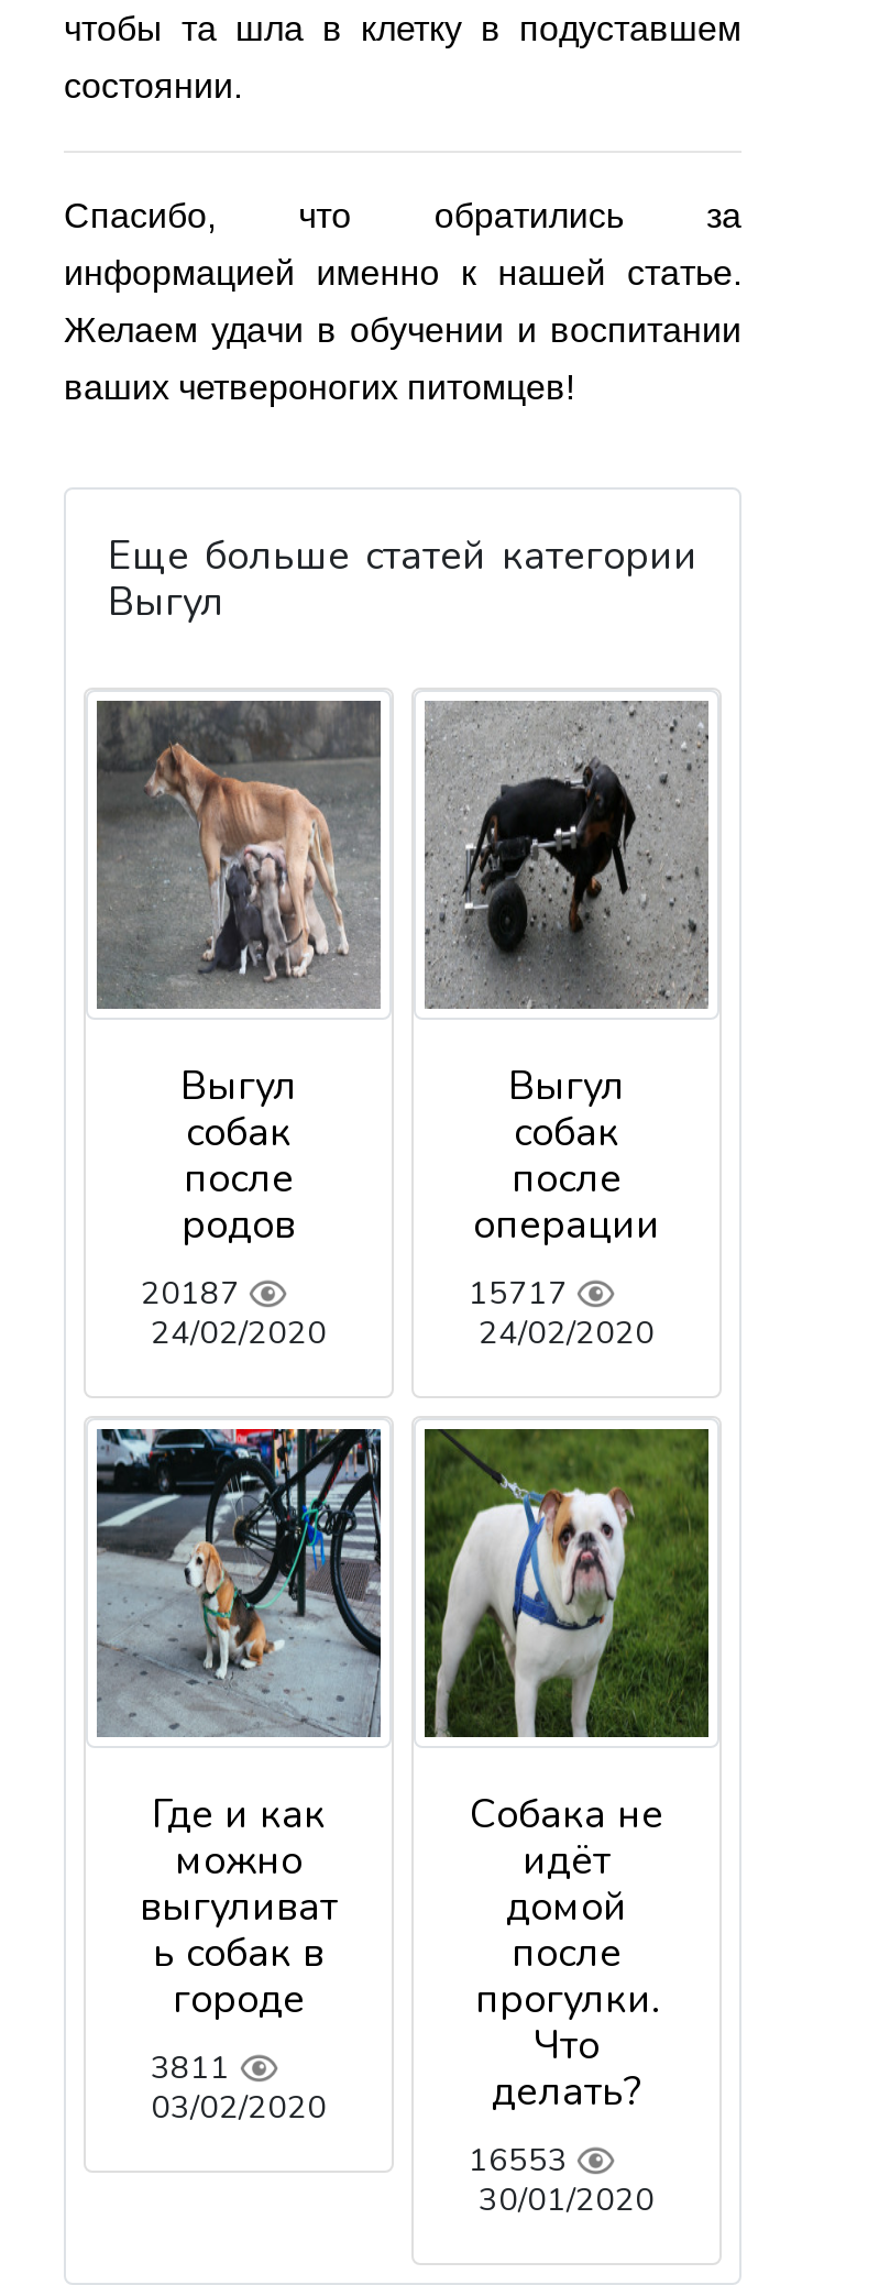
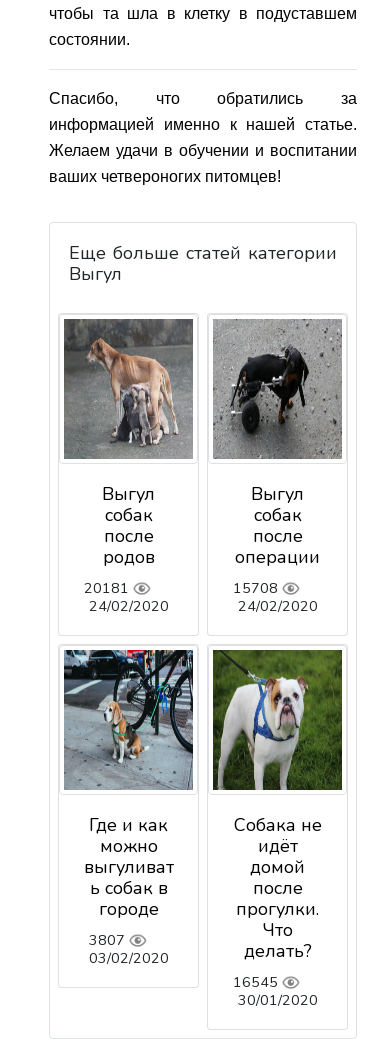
[141,1271,249,1315] 20187 -> [84,578,133,598] 20181
[469,1271,576,1315] 15717 -> [233,578,282,598] 15708
[151,2045,239,2089] 3811 -> [88,930,128,950] 3807
[469,2138,576,2182] 16553 -> [233,972,282,992] 16545

